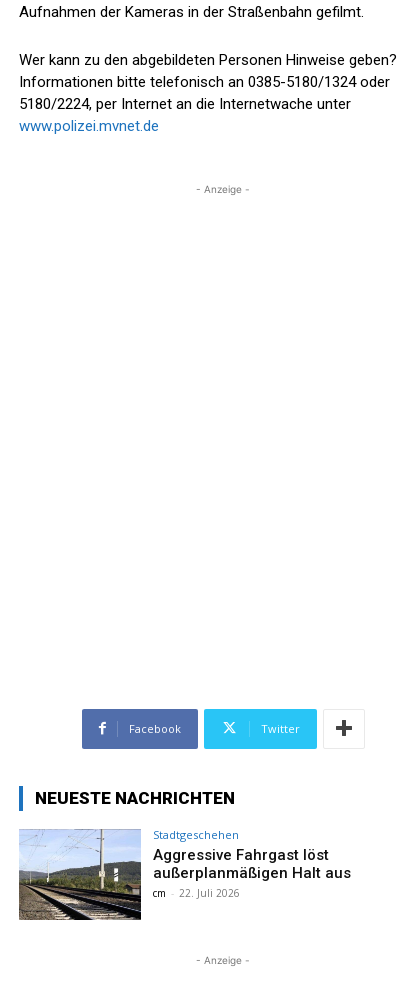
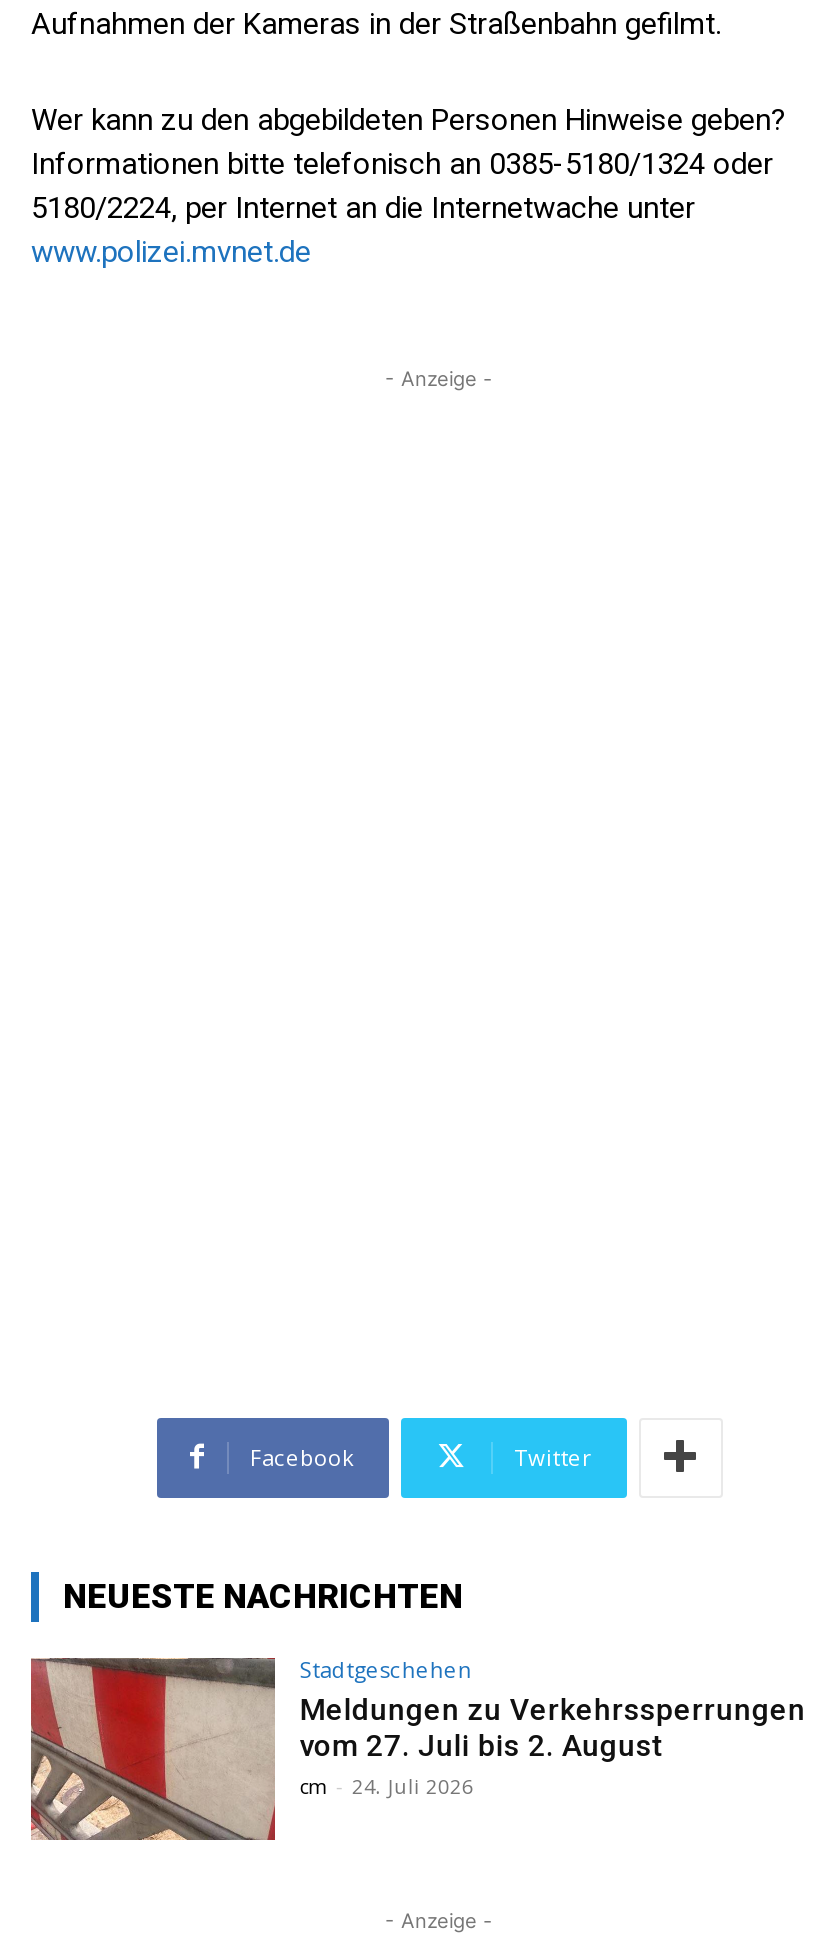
[18,829,351,921] [image] | Aggressive Fahrgast löst | außerplanmäßigen Halt aus | cm - 22. Juli 2026 -> [29,1656,806,1842] [image] | Meldungen zu Verkehrssperrungen | vom 27. Juli bis 2. August | cm - 24. Juli 2026

